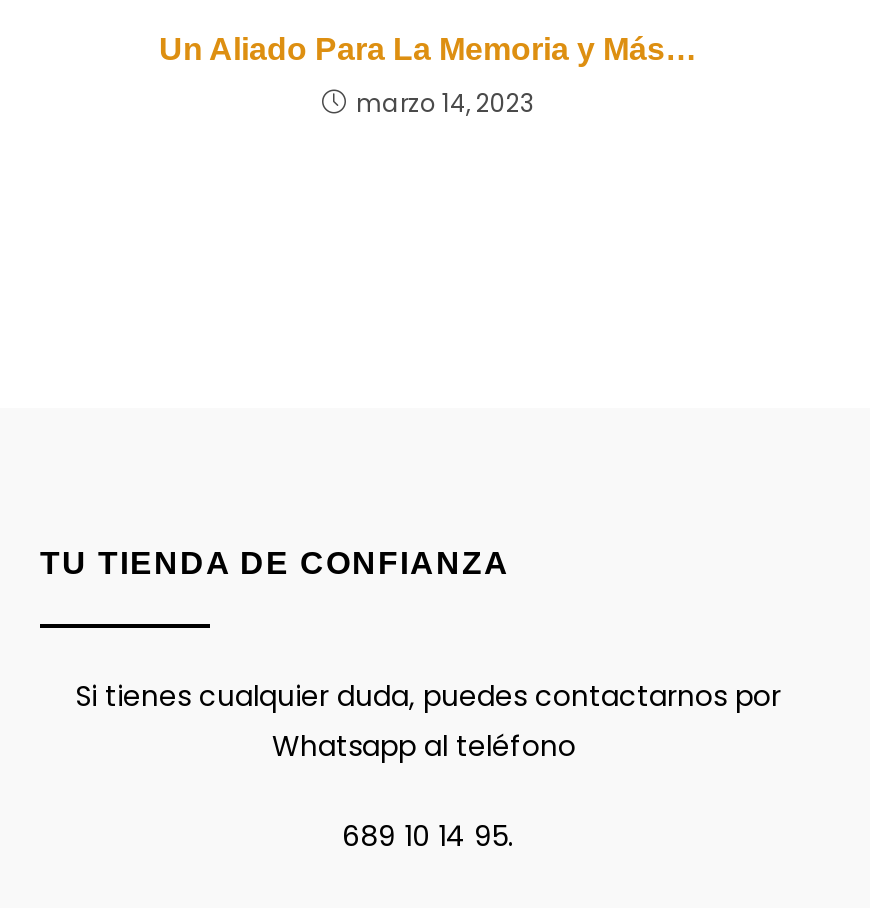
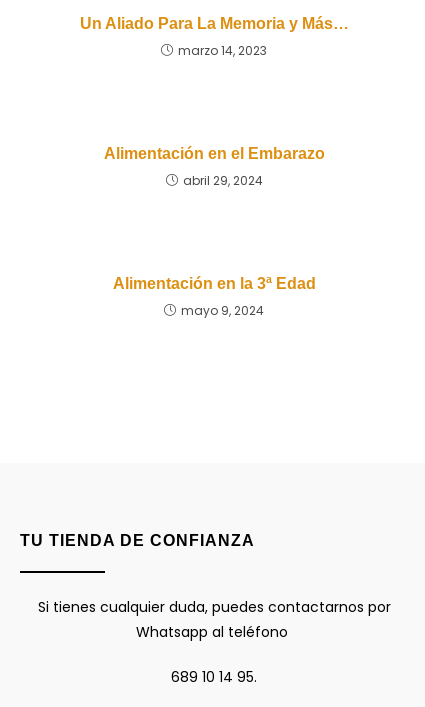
none -> [103,145,324,189] Alimentación en el Embarazo | abril 29, 2024
none -> [112,275,315,319] Alimentación en la 3ª Edad | mayo 9, 2024

